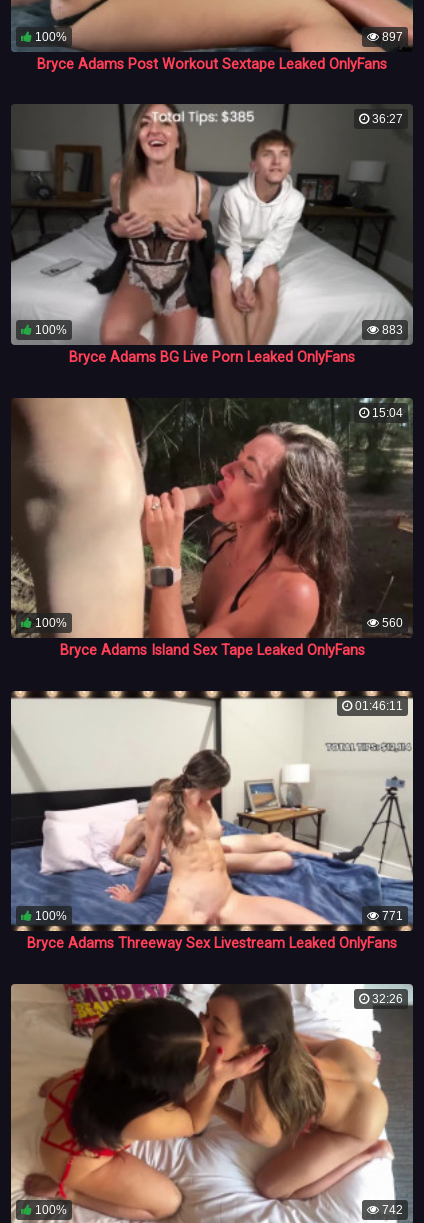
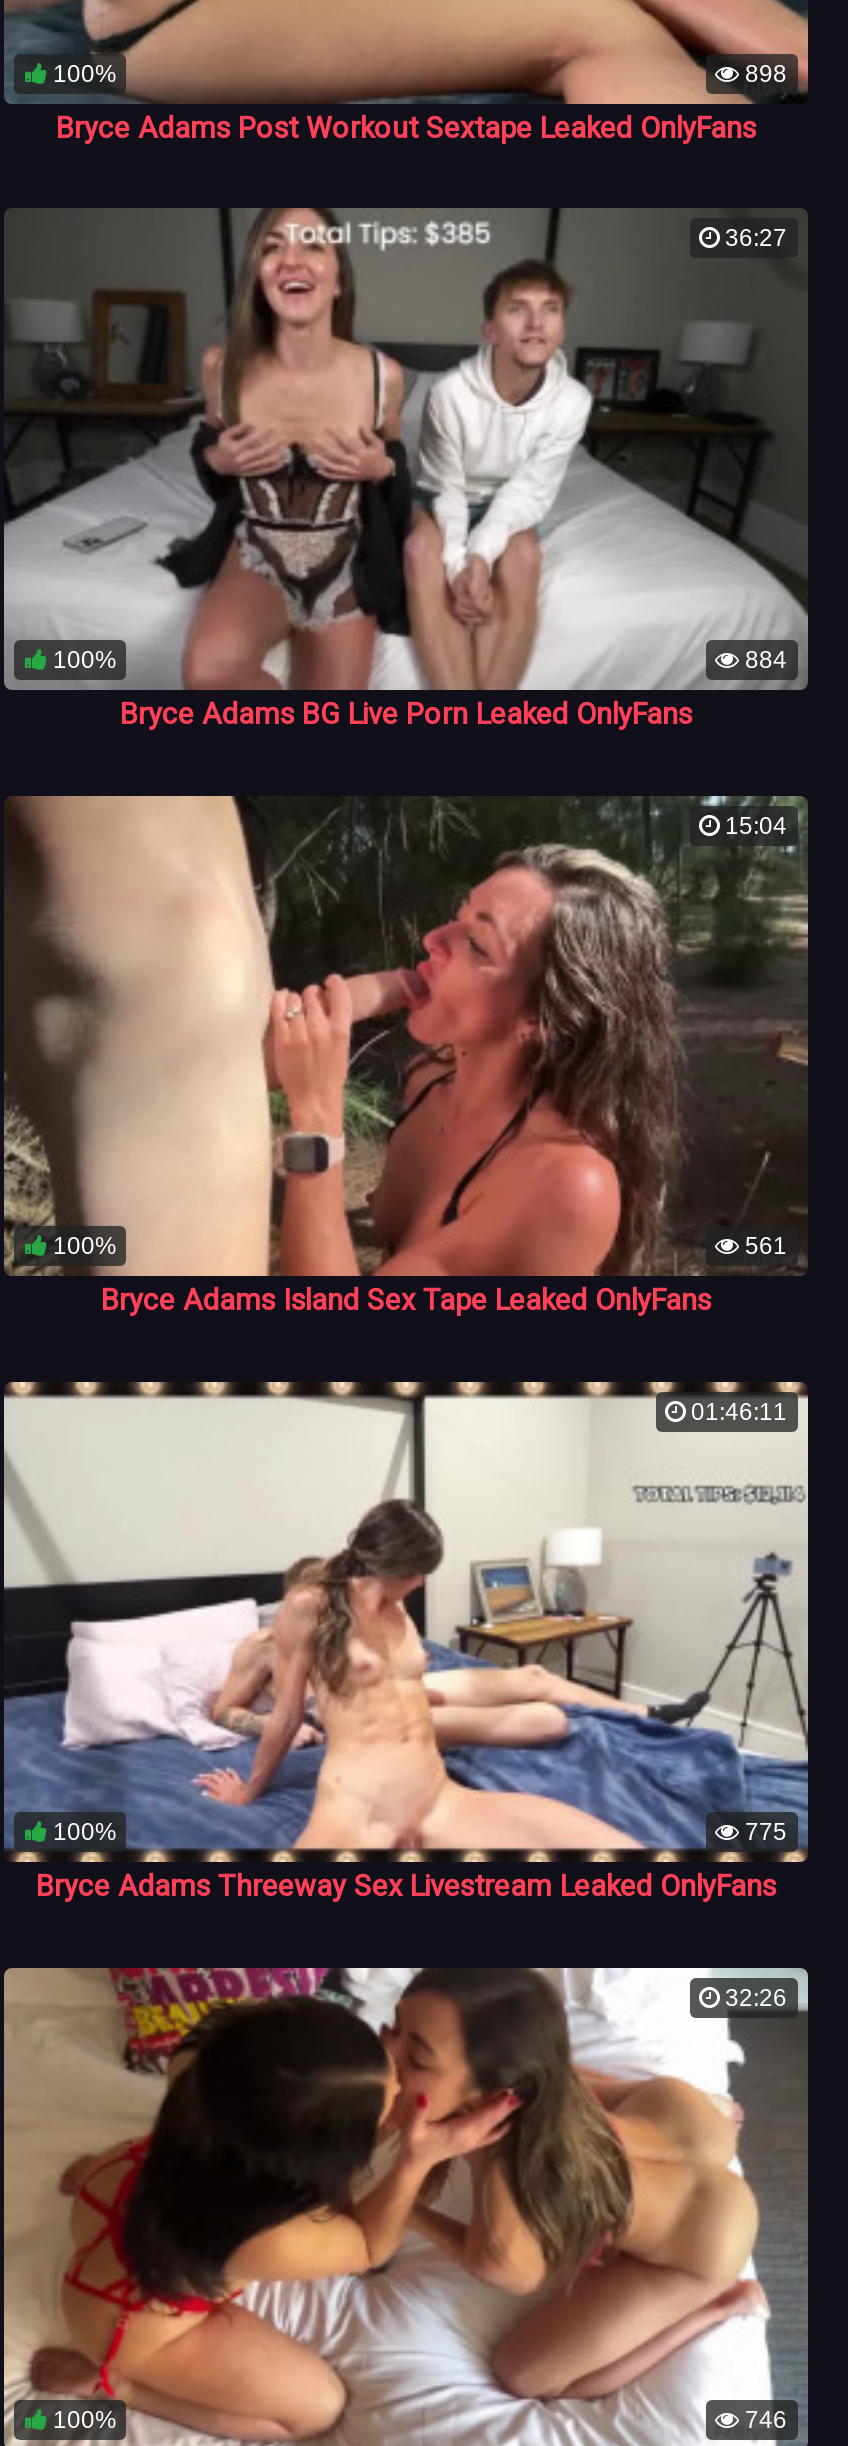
[378,30,402,44] 897 -> [739,59,787,87] 898
[378,323,402,337] 883 -> [739,646,787,674] 884
[378,616,402,630] 560 -> [739,1232,787,1260] 561
[378,909,402,923] 771 -> [739,1819,787,1847] 775
[378,1203,402,1217] 742 -> [739,2405,787,2433] 746

